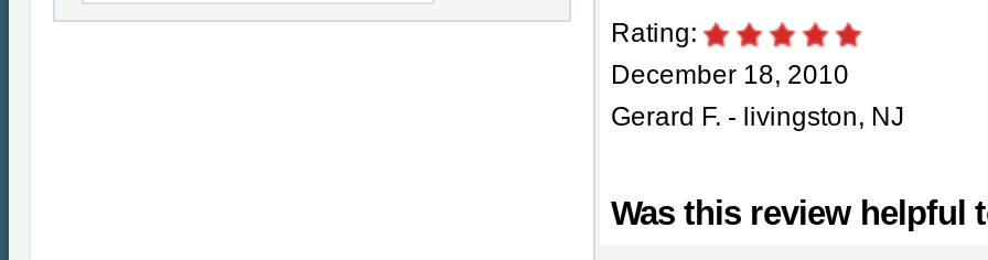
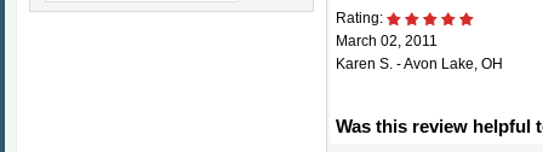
[611,59,904,132] December 18, 2010 | Gerard F. - livingston, NJ -> [336,33,503,72] March 02, 2011 | Karen S. - Avon Lake, OH

